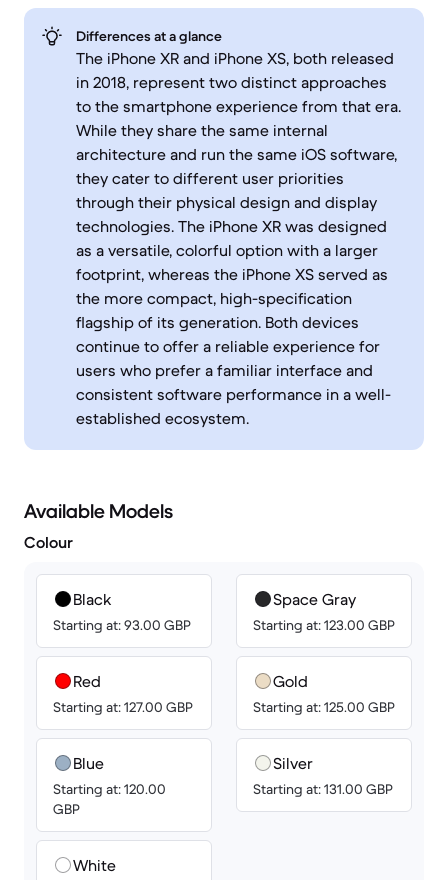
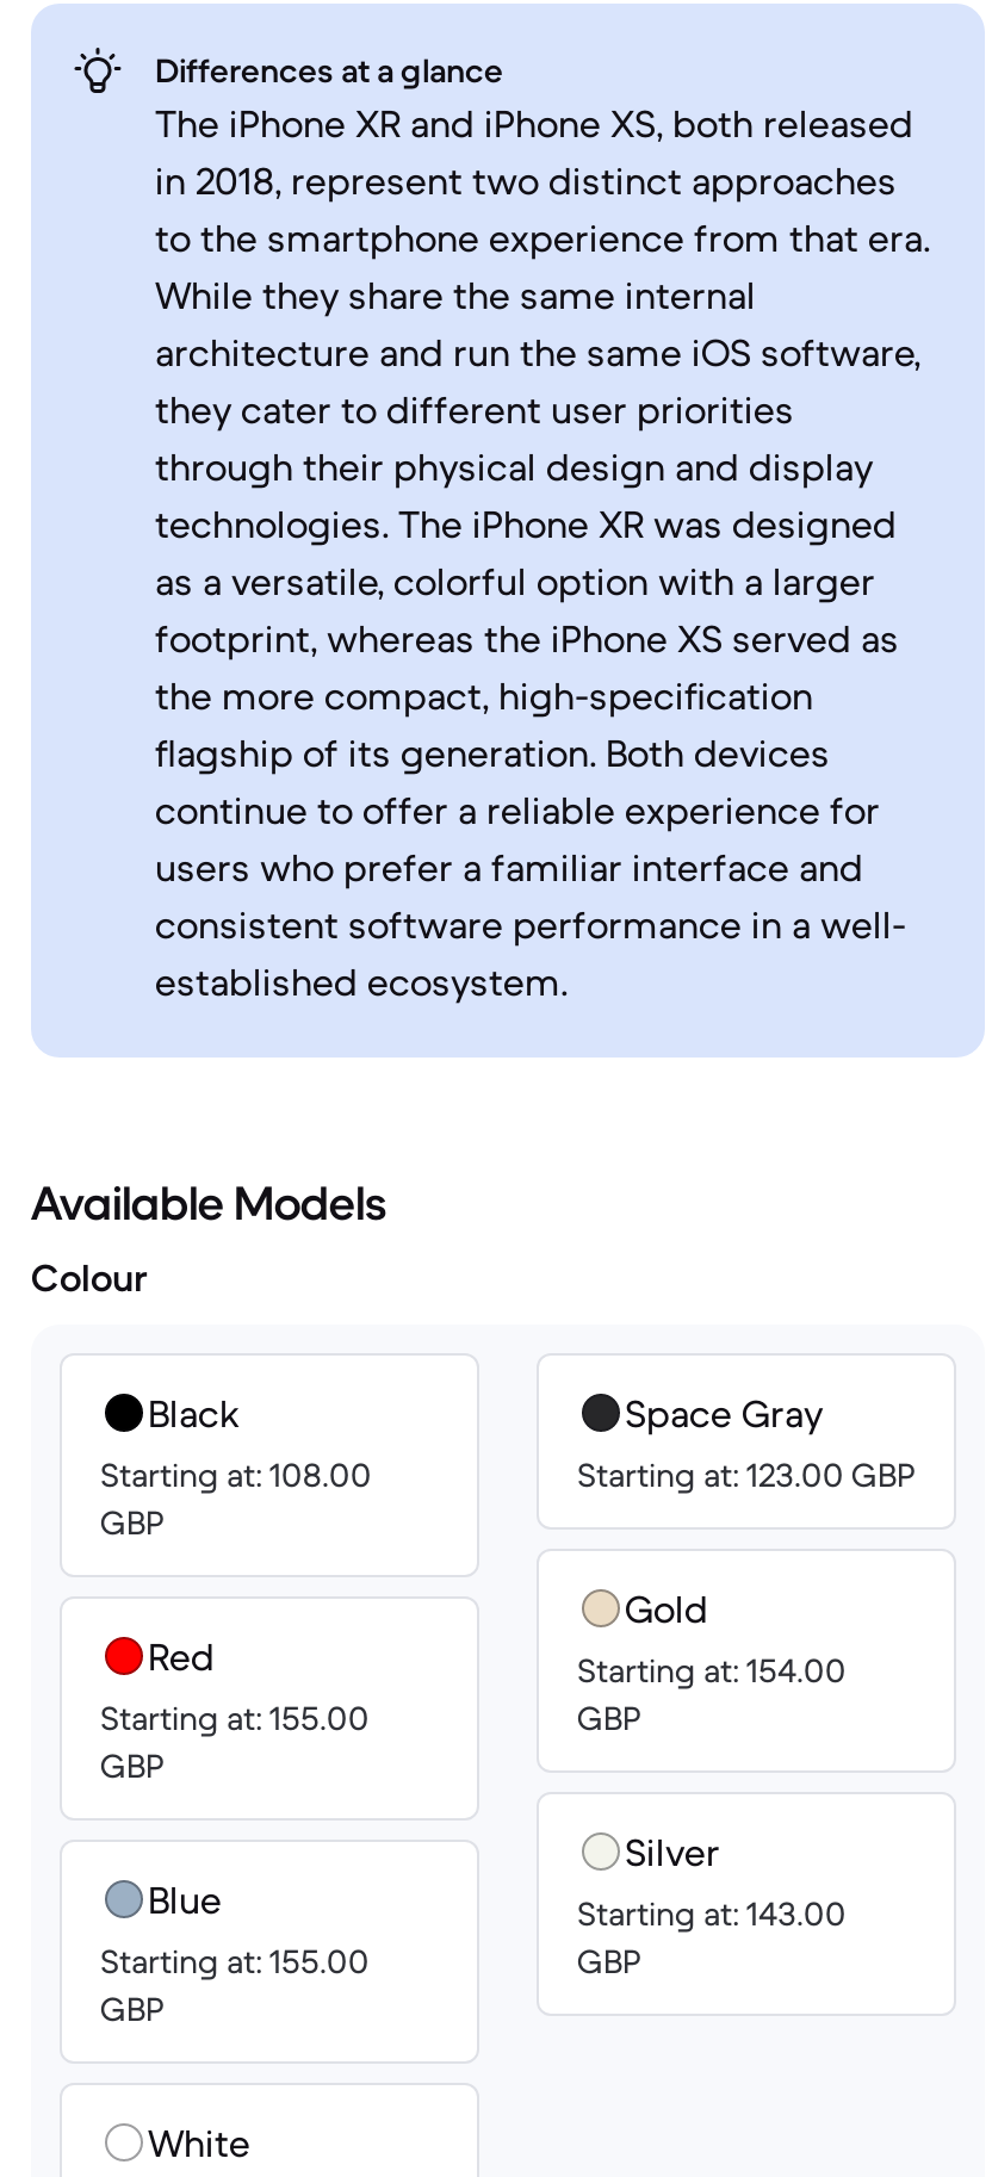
[53,616,191,634] Starting at: 93.00 GBP -> [100,1453,372,1544] Starting at: 108.00 | GBP
[53,698,193,716] Starting at: 127.00 GBP -> [100,1697,370,1787] Starting at: 155.00 | GBP
[253,698,395,716] Starting at: 125.00 GBP -> [577,1649,847,1739] Starting at: 154.00 | GBP
[53,780,166,798] Starting at: 120.00 -> [100,1940,370,1983] Starting at: 155.00
[253,780,393,798] Starting at: 131.00 GBP -> [577,1892,847,1983] Starting at: 143.00 | GBP

